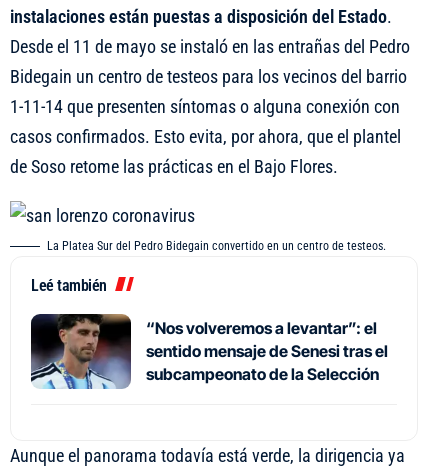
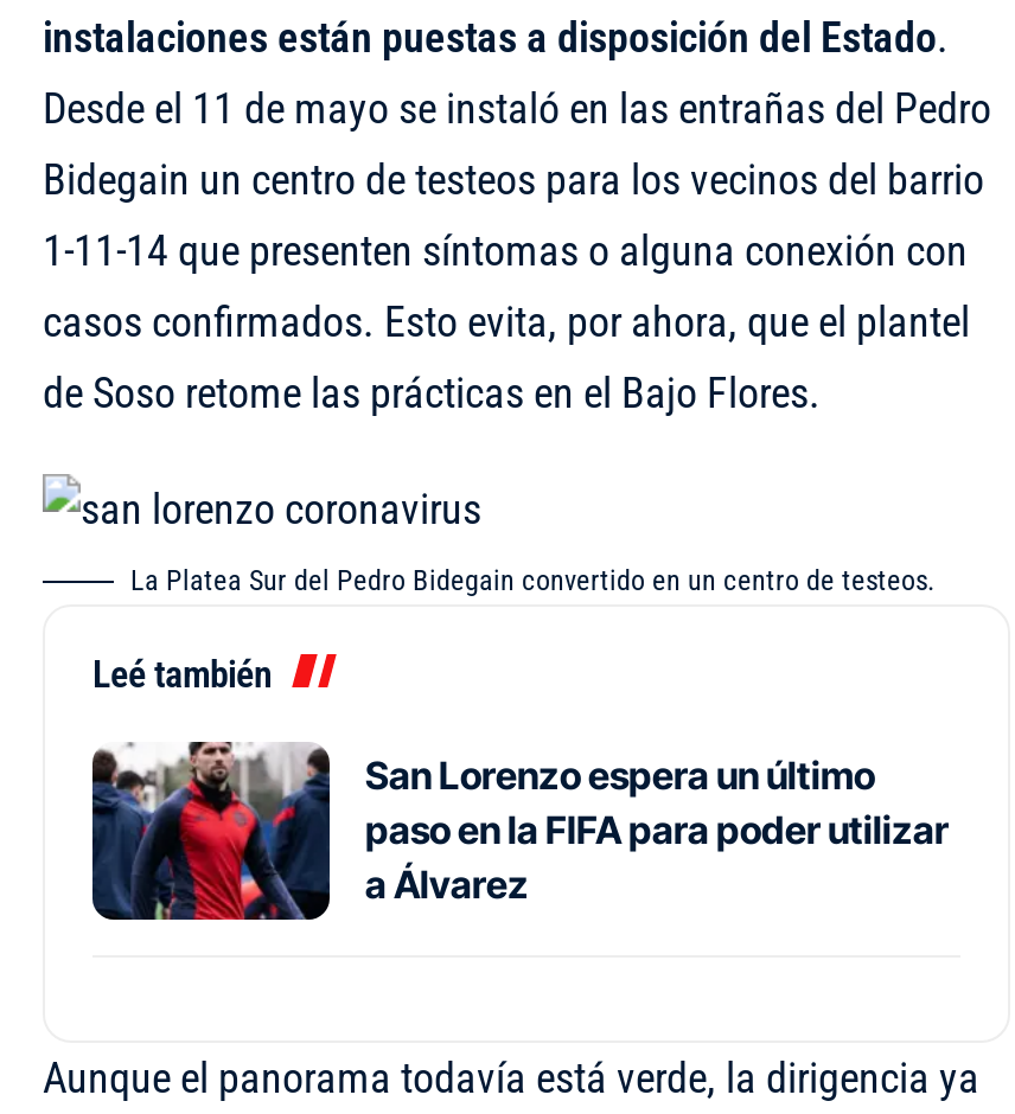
[31,313,388,390] [image] | “Nos volveremos a levantar”: el | sentido mensaje de Senesi tras el | subcampeonato de la Selección -> [90,740,949,922] [image] | San Lorenzo espera un último | paso en la FIFA para poder utilizar | a Álvarez

